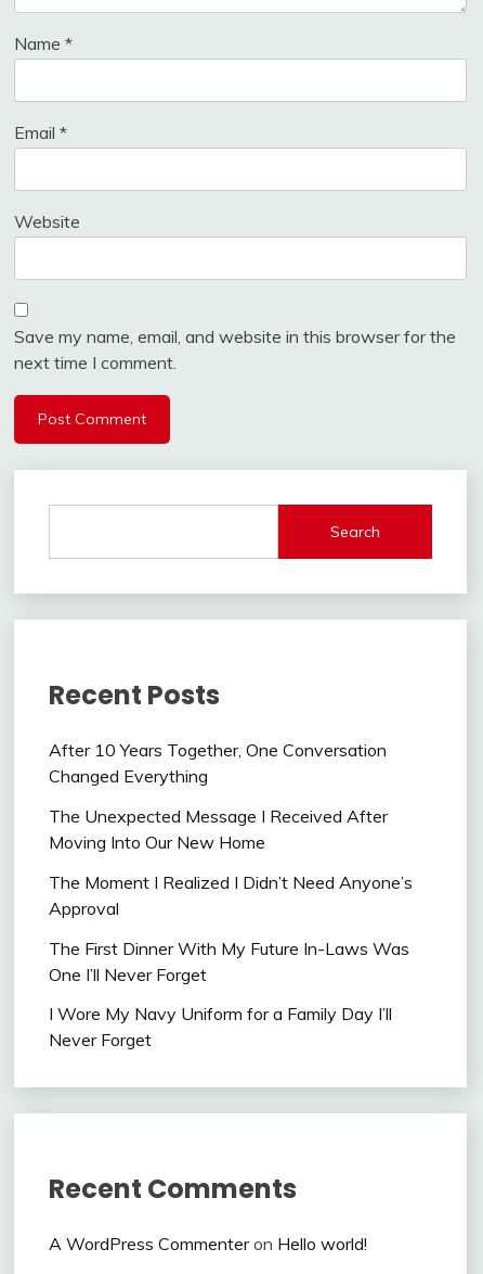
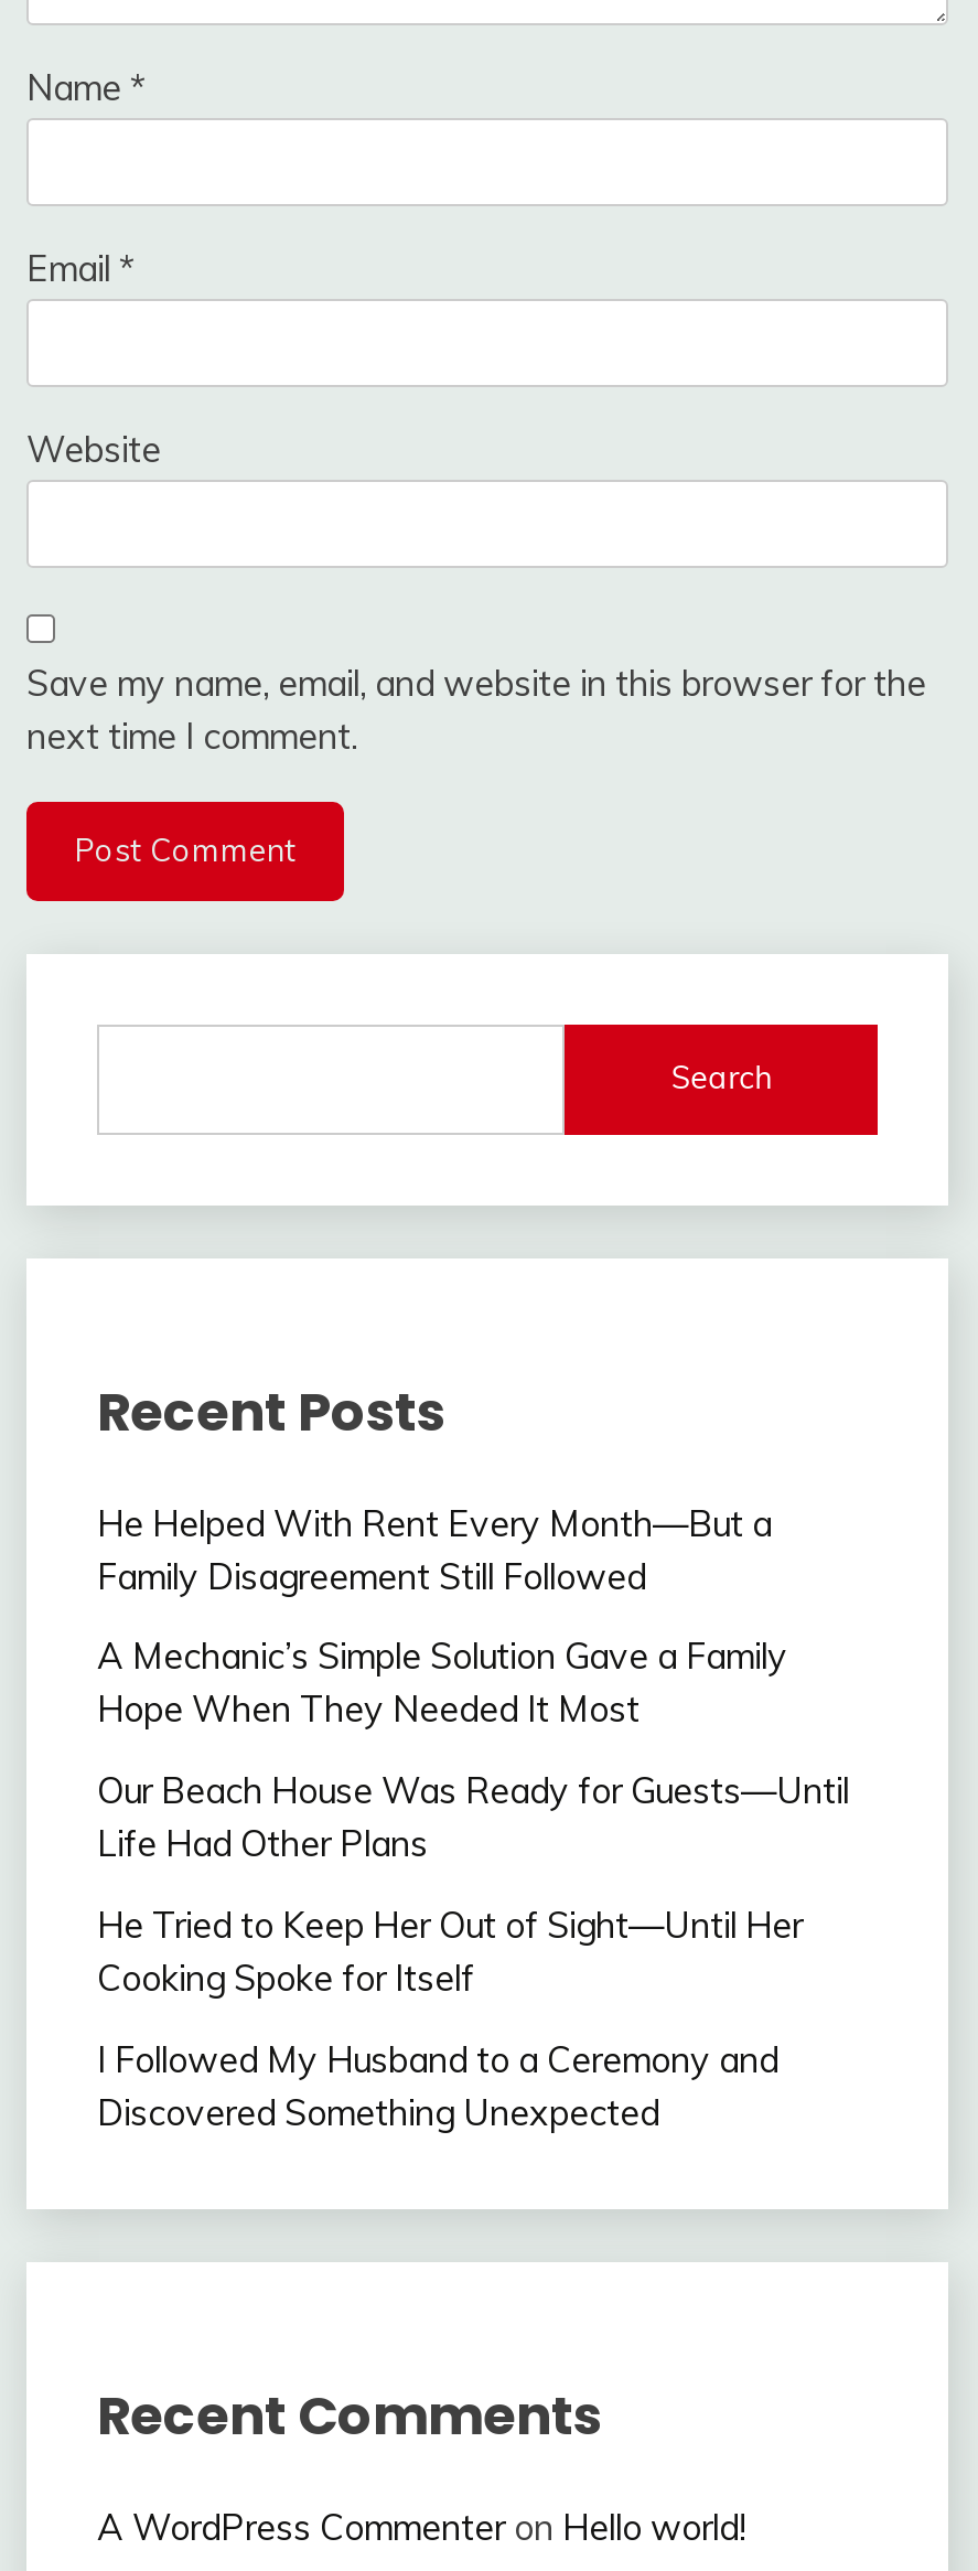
[49,739,387,787] After 10 Years Together, One Conversation | Changed Everything -> [97,1501,772,1598] He Helped With Rent Every Month—But a | Family Disagreement Still Followed
[49,805,388,853] The Unexpected Message I Received After | Moving Into Our New Home -> [97,1635,787,1732] A Mechanic’s Simple Solution Gave a Family | Hope When They Needed It Most
[49,871,413,919] The Moment I Realized I Didn’t Need Anyone’s | Approval -> [97,1769,849,1866] Our Beach House Was Ready for Guests—Until | Life Had Other Plans
[49,937,409,985] The First Dinner With My Future In-Laws Was | One I’ll Never Forget -> [97,1903,803,2000] He Tried to Keep Her Out of Sight—Until Her | Cooking Spoke for Itself
[49,1003,392,1051] I Wore My Navy Uniform for a Family Day I’ll | Never Forget -> [97,2037,778,2134] I Followed My Husband to a Ceremony and | Discovered Something Unexpected

